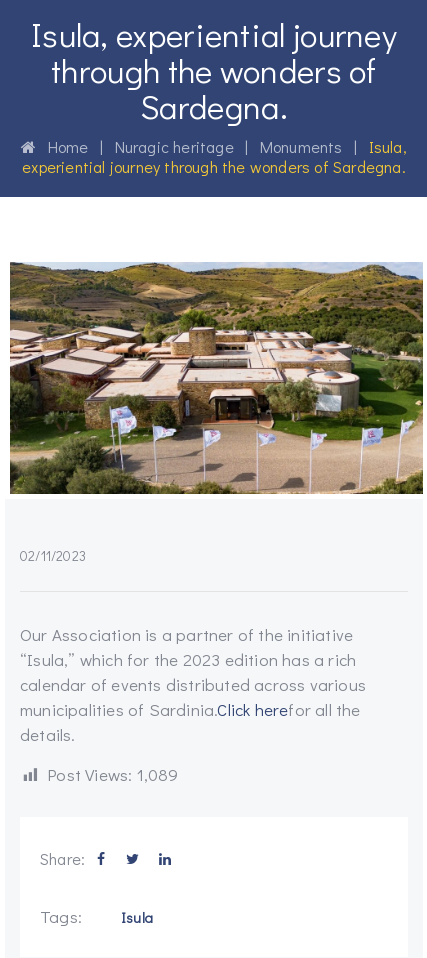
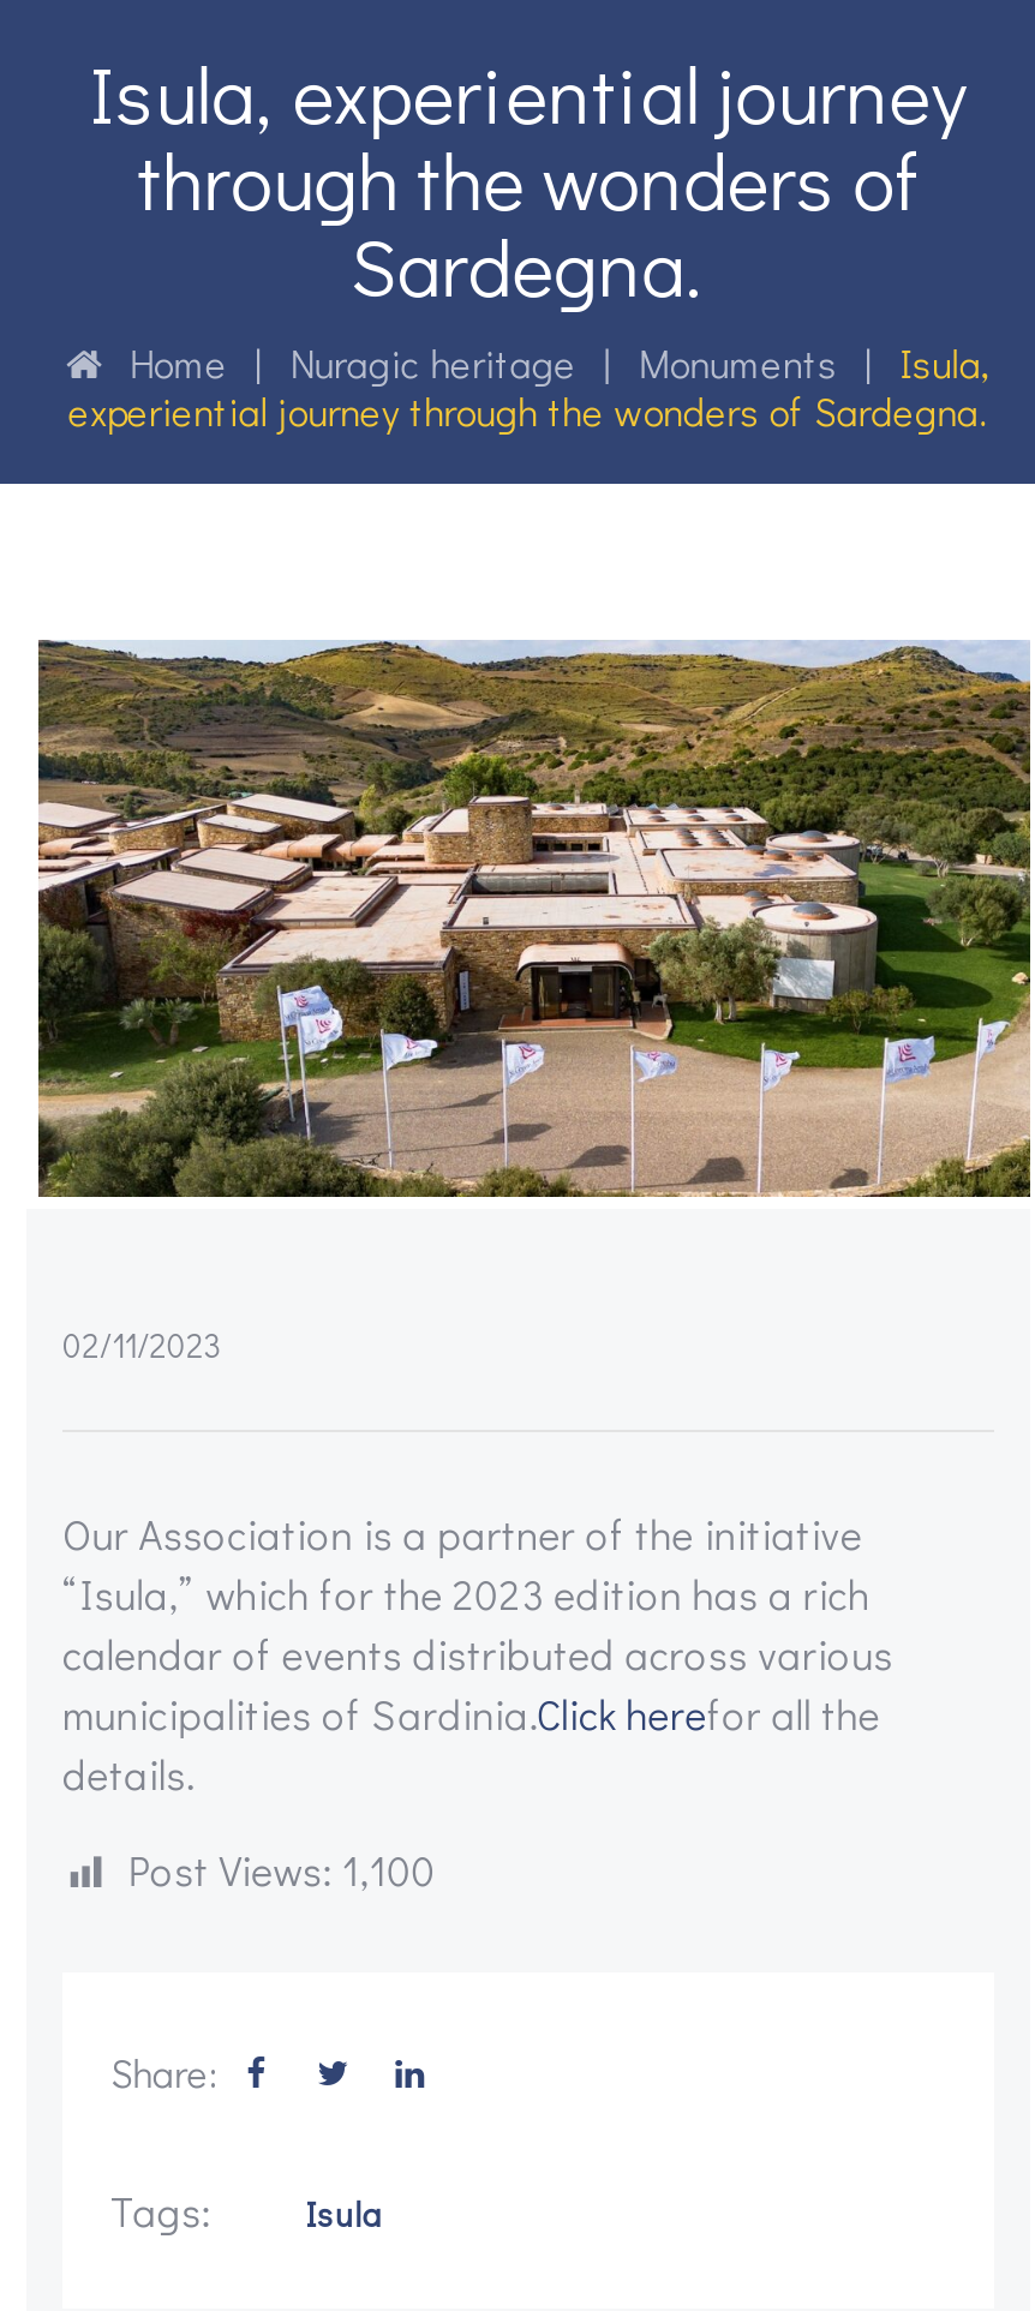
[47,763,179,786] Post Views: 1,089 -> [128,1842,436,1898] Post Views: 1,100

